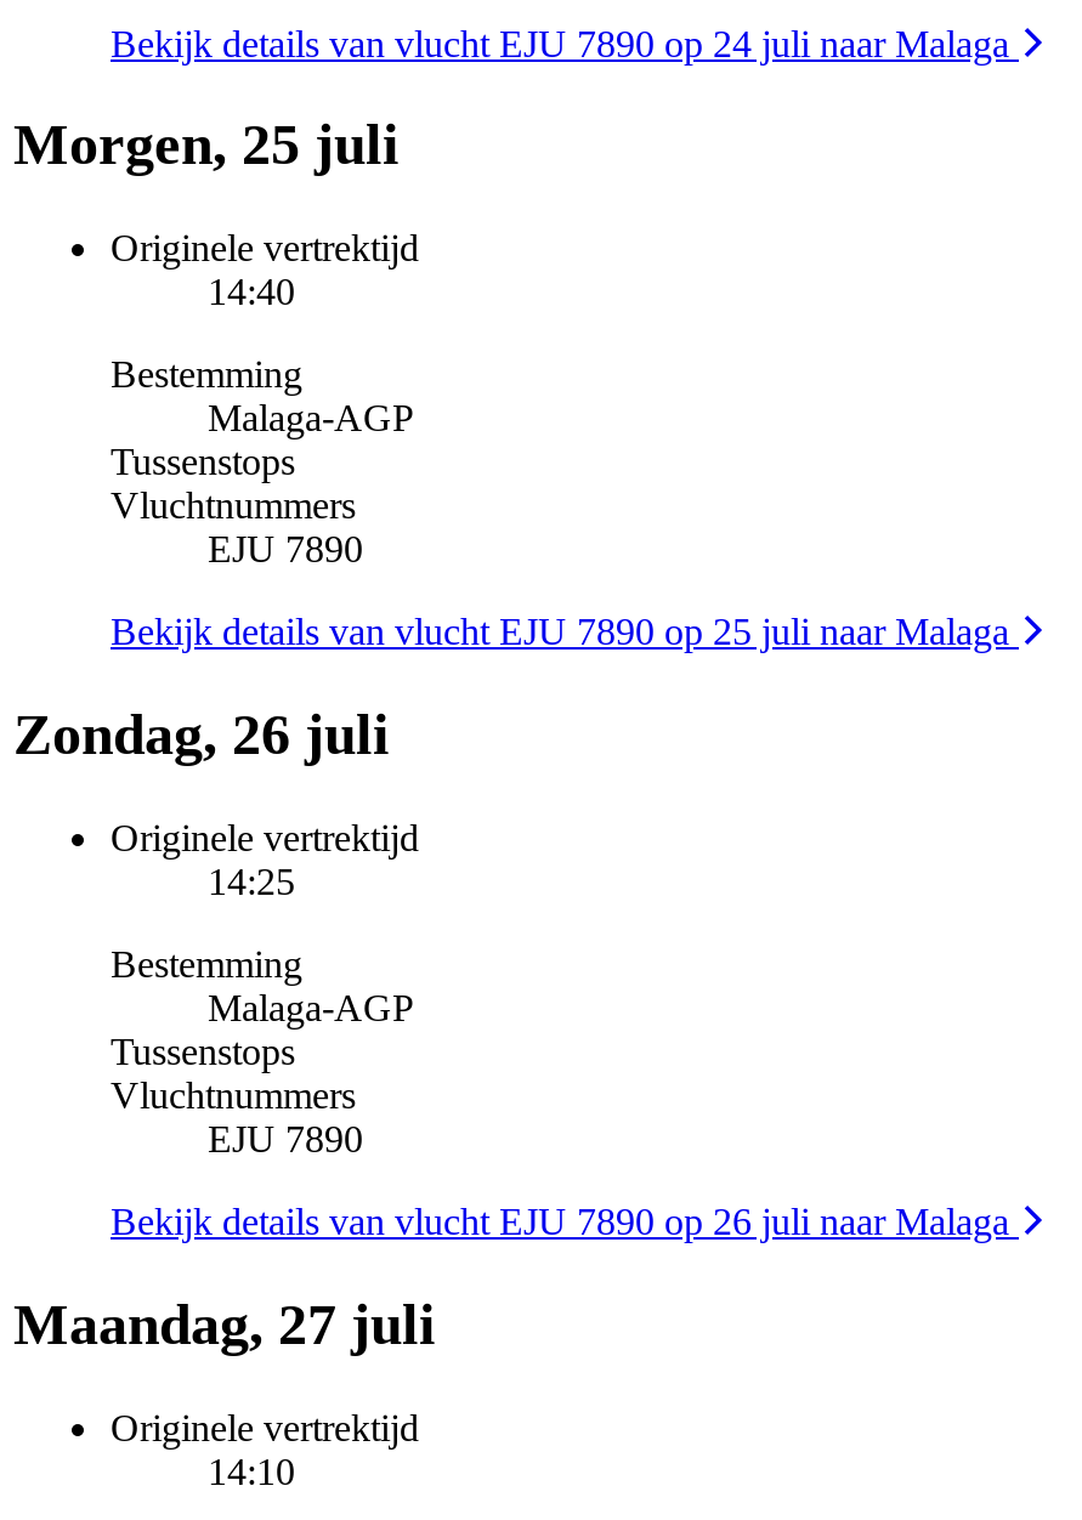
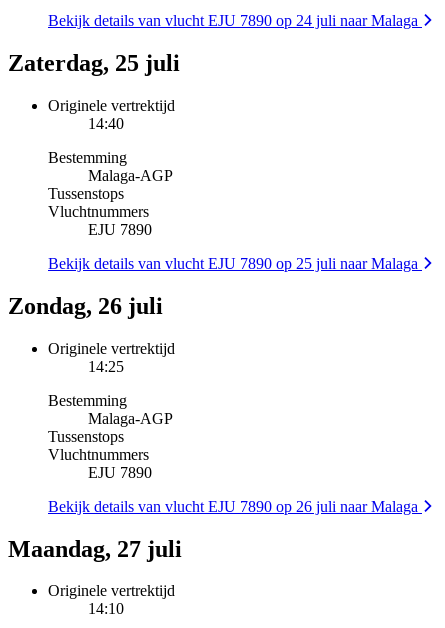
[13,114,400,177] Morgen, 25 juli -> [8,50,180,76] Zaterdag, 25 juli

